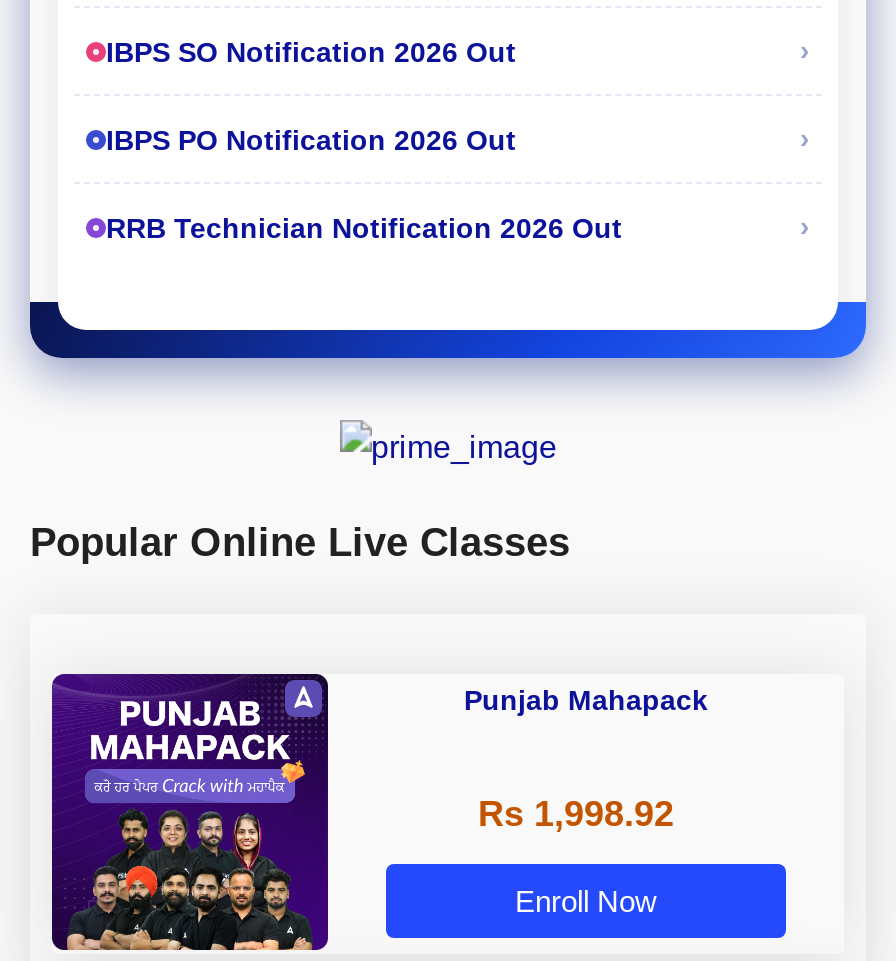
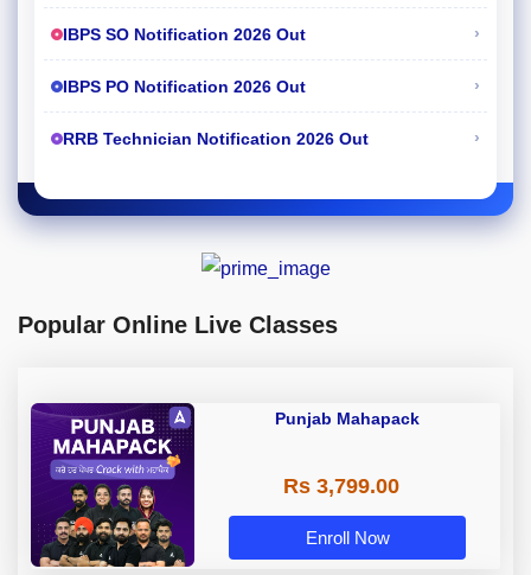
[478,794,674,834] Rs 1,998.92 -> [283,474,399,498] Rs 3,799.00

